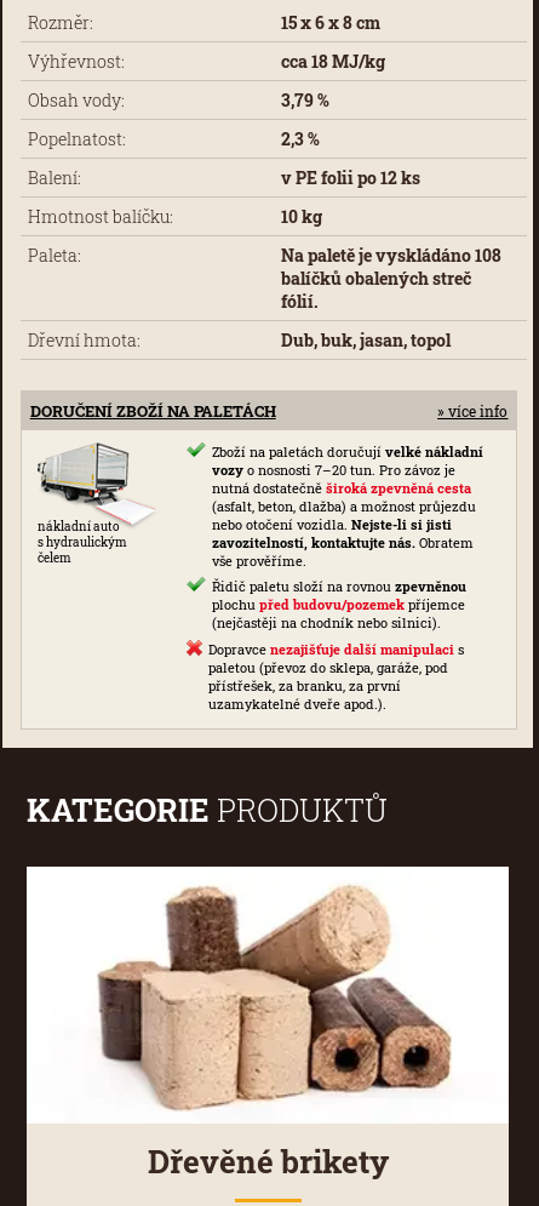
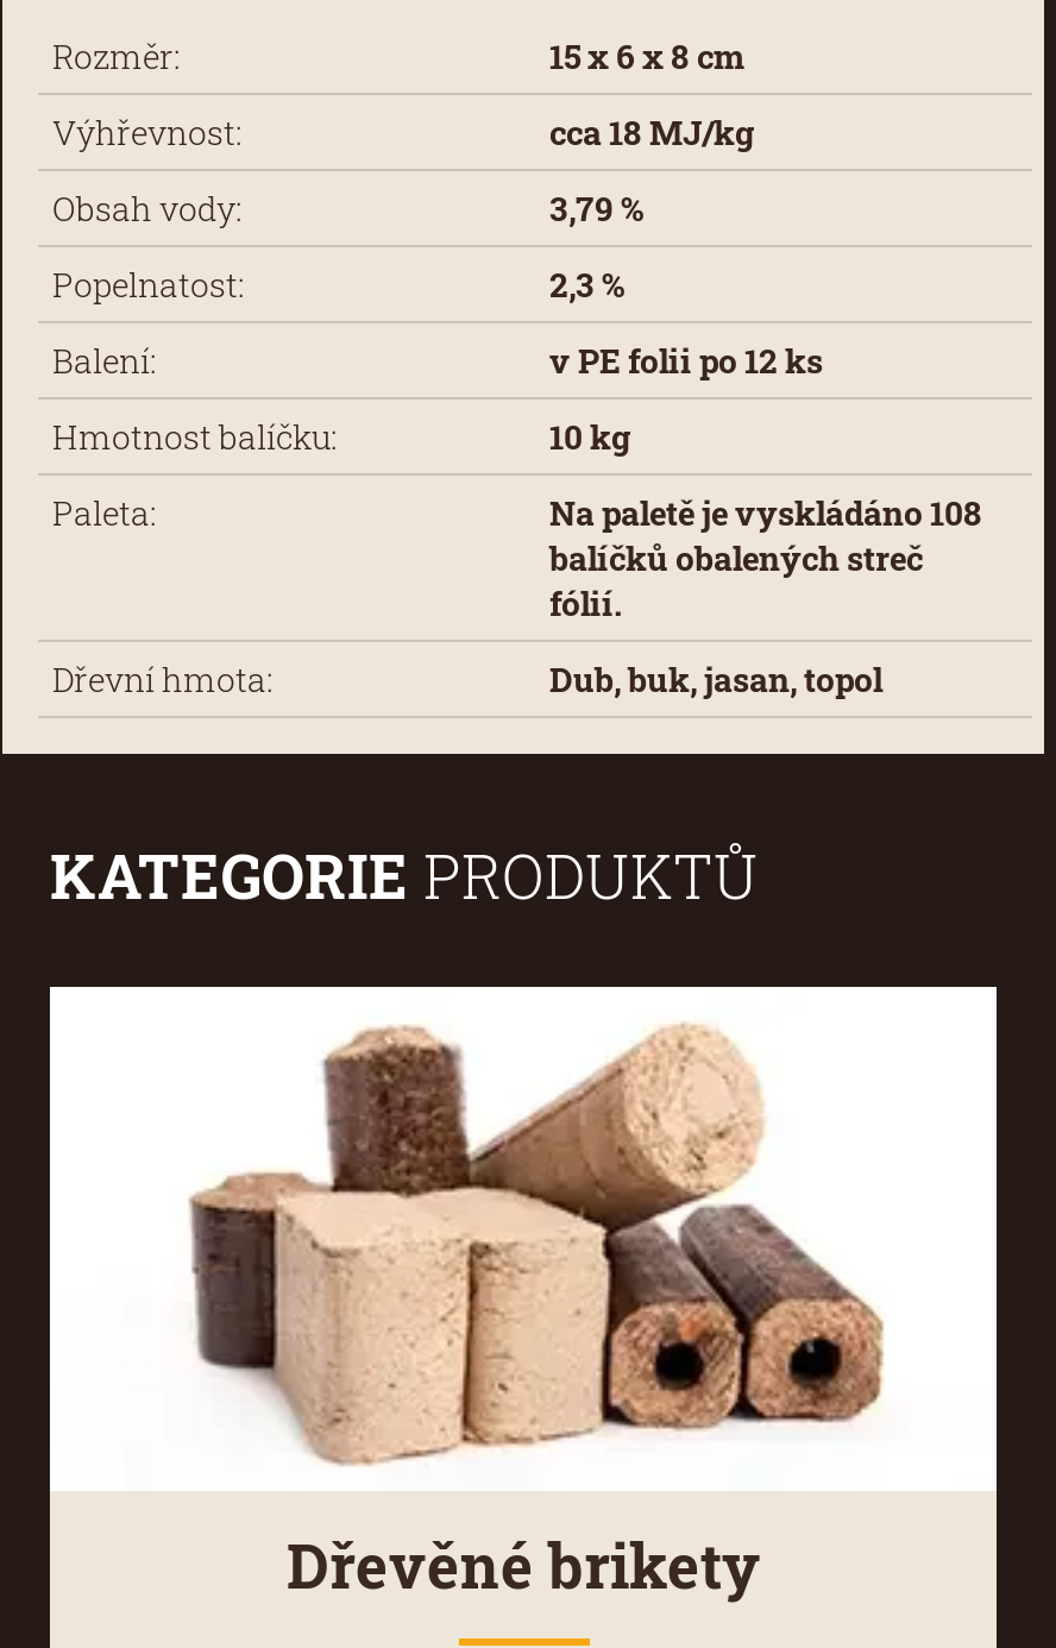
[30,400,508,422] DORUČENÍ ZBOŽÍ NA PALETÁCH | » více info -> none
[36,442,130,566] [image] | nákladní auto | s hydraulickým | čelem -> none
[209,442,484,712] Zboží na paletách doručují velké nákladní | vozy o nosnosti 7–20 tun. Pro závoz je | nutná dostatečně široká zpevněná cesta | (asfalt, beton, dlažba) a možnost průjezdu | nebo otočení vozidla. Nejste-li si jisti | zavozitelností, kontaktujte nás. Obratem | vše prověříme. | Řidič paletu složí na rovnou zpevněnou | plochu před budovu/pozemek příjemce | (nejčastěji na chodník nebo silnici). | Dopravce nezajišťuje další manipulaci s | paletou (převoz do sklepa, garáže, pod | přístřešek, za branku, za první | uzamykatelné dveře apod.). -> none

